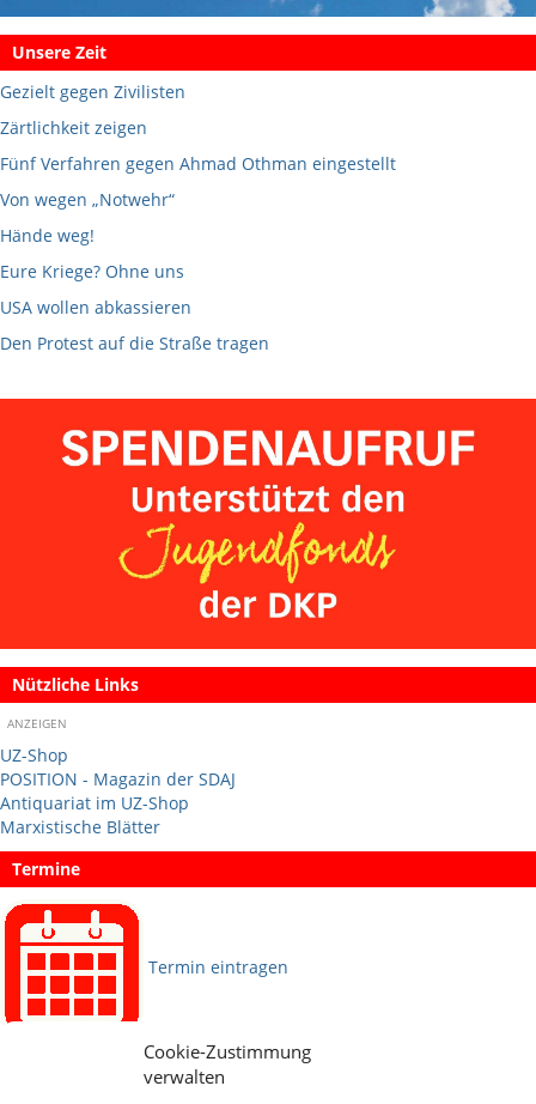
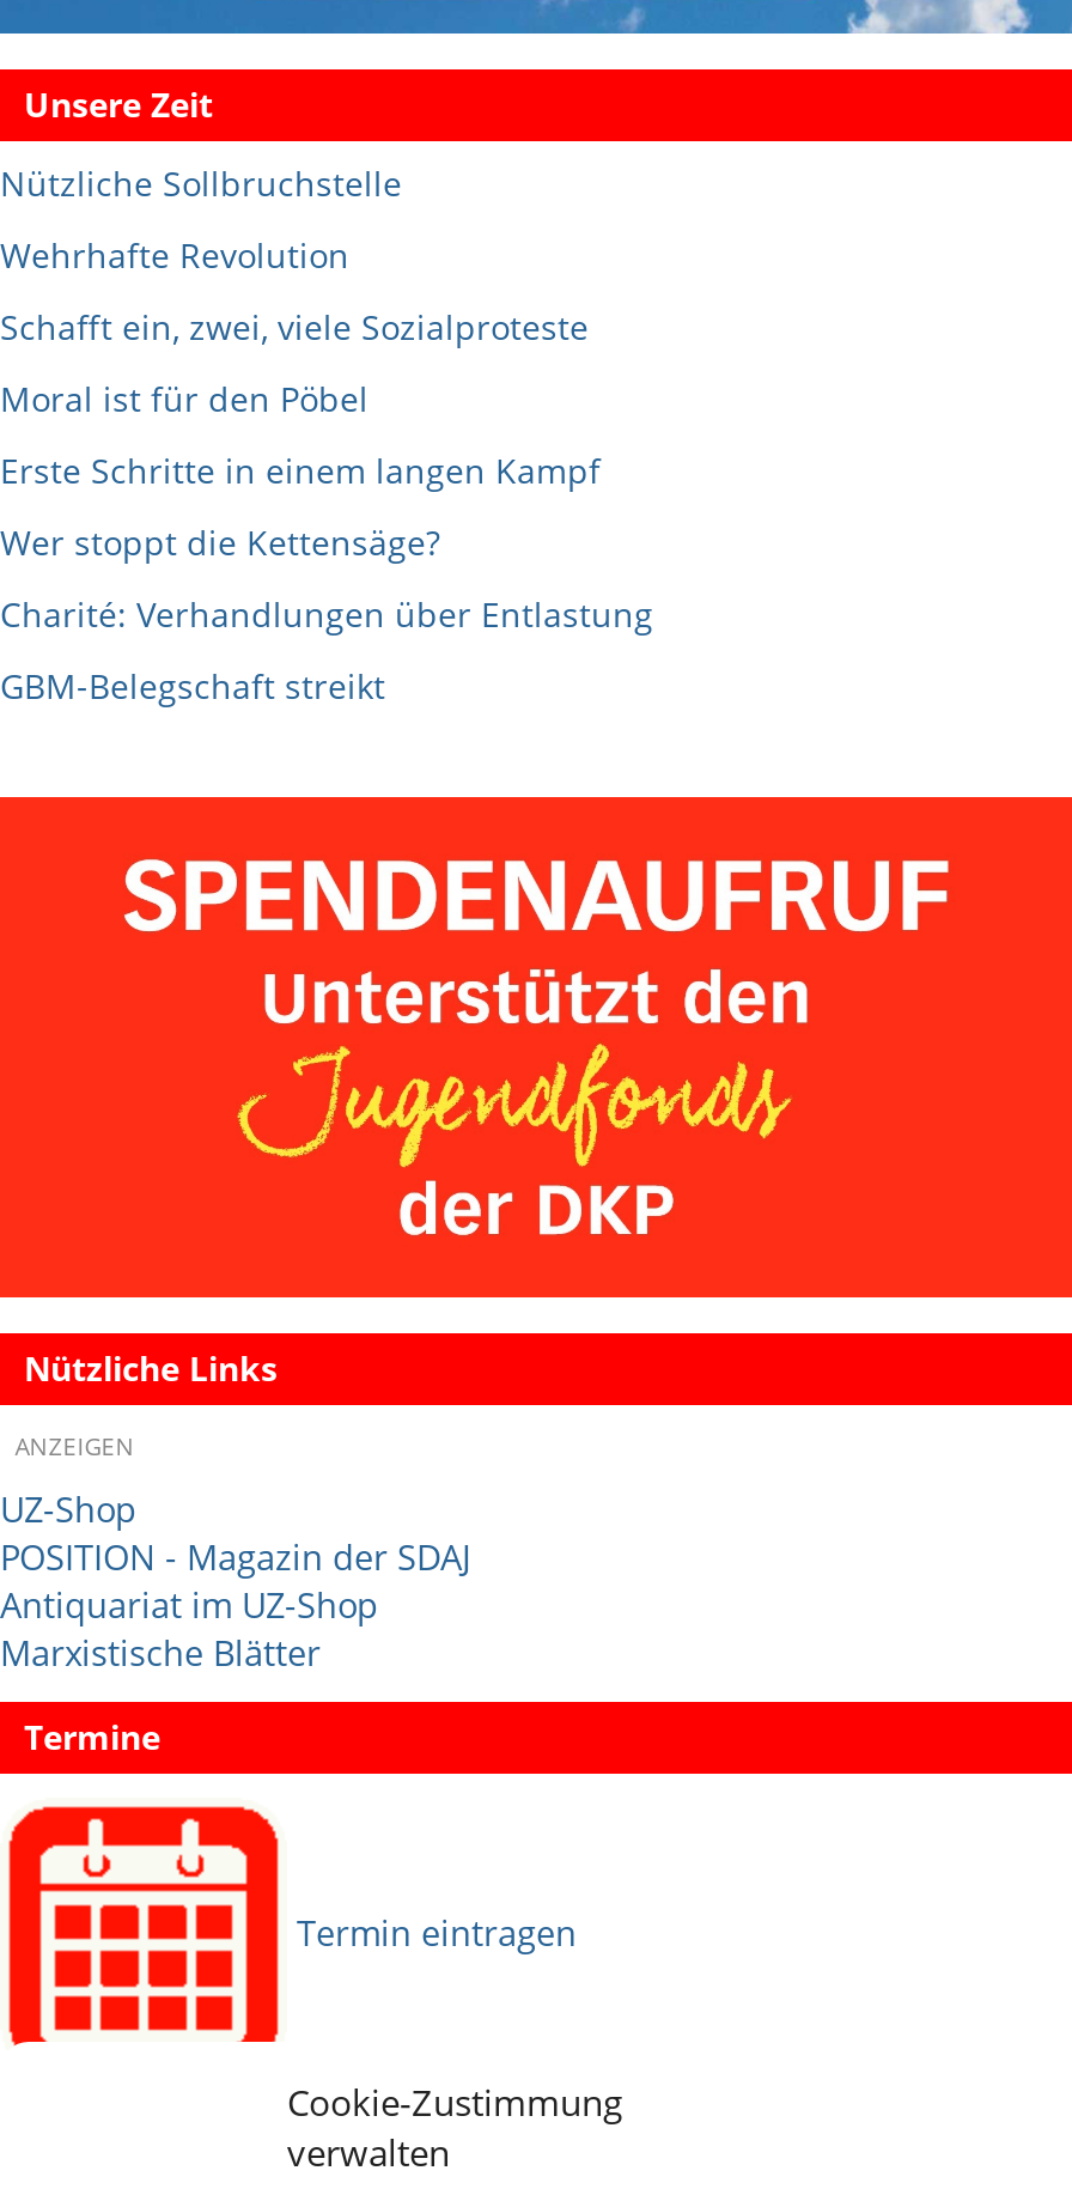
[0,80,185,103] Gezielt gegen Zivilisten -> [0,160,402,205] Nützliche Sollbruchstelle
[0,116,147,139] Zärtlichkeit zeigen -> [0,231,349,277] Wehrhafte Revolution
[0,152,396,174] Fünf Verfahren gegen Ahmad Othman eingestellt -> [0,303,589,349] Schafft ein, zwei, viele Sozialproteste
[0,188,175,210] Von wegen „Notwehr“ -> [0,375,368,421] Moral ist für den Pöbel
[0,224,95,246] Hände weg! -> [0,447,601,492] Erste Schritte in einem langen Kampf
[0,259,184,282] Eure Kriege? Ohne uns -> [0,519,440,564] Wer stoppt die Kettensäge?
[0,295,191,318] USA wollen abkassieren -> [0,591,653,636] Charité: Verhandlungen über Entlastung
[0,331,269,354] Den Protest auf die Straße tragen -> [0,662,385,708] GBM-Belegschaft streikt

